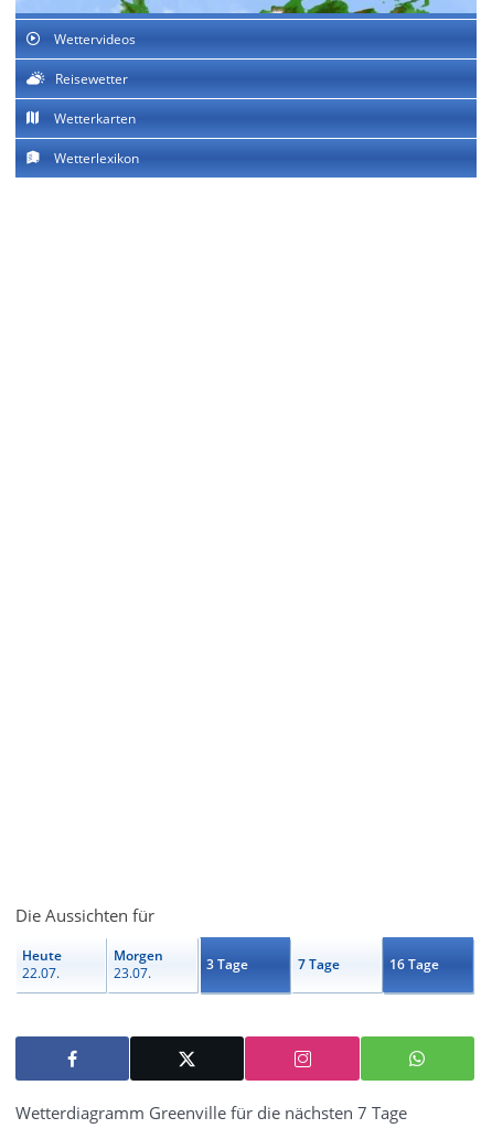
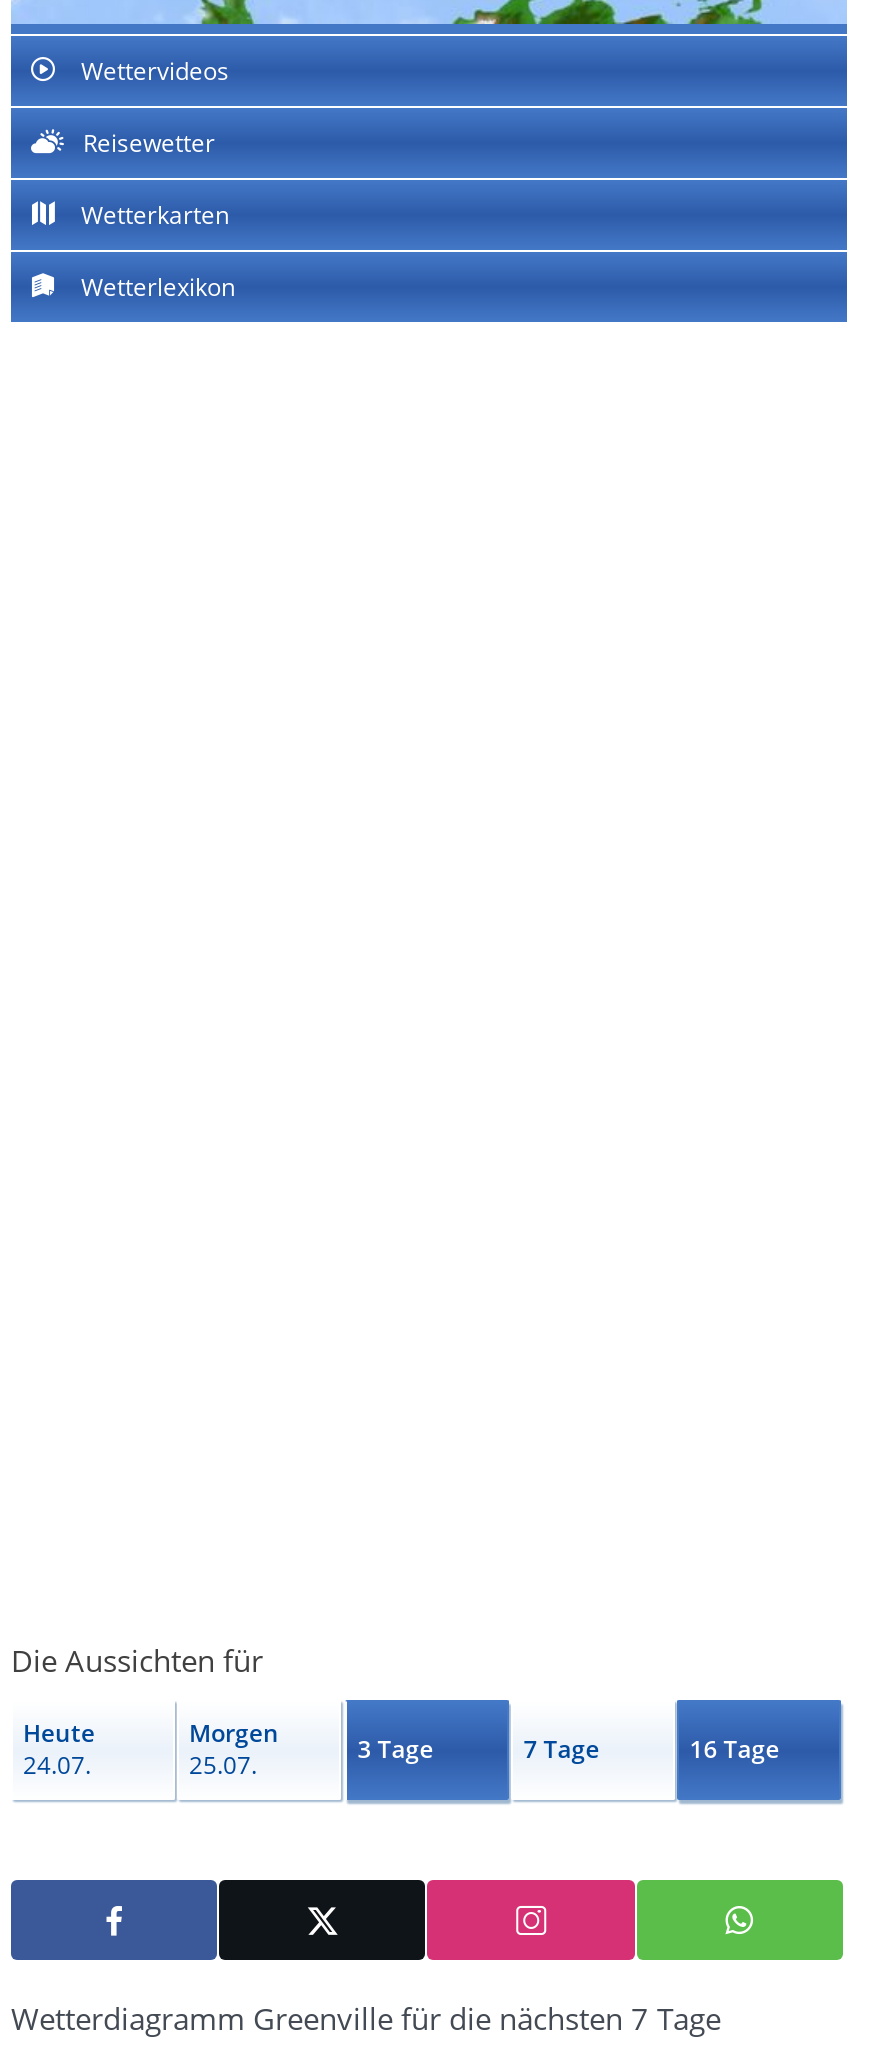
[22,964,60,983] 22.07. -> [23,1749,91,1783] 24.07.
[114,964,151,983] 23.07. -> [189,1749,257,1783] 25.07.

